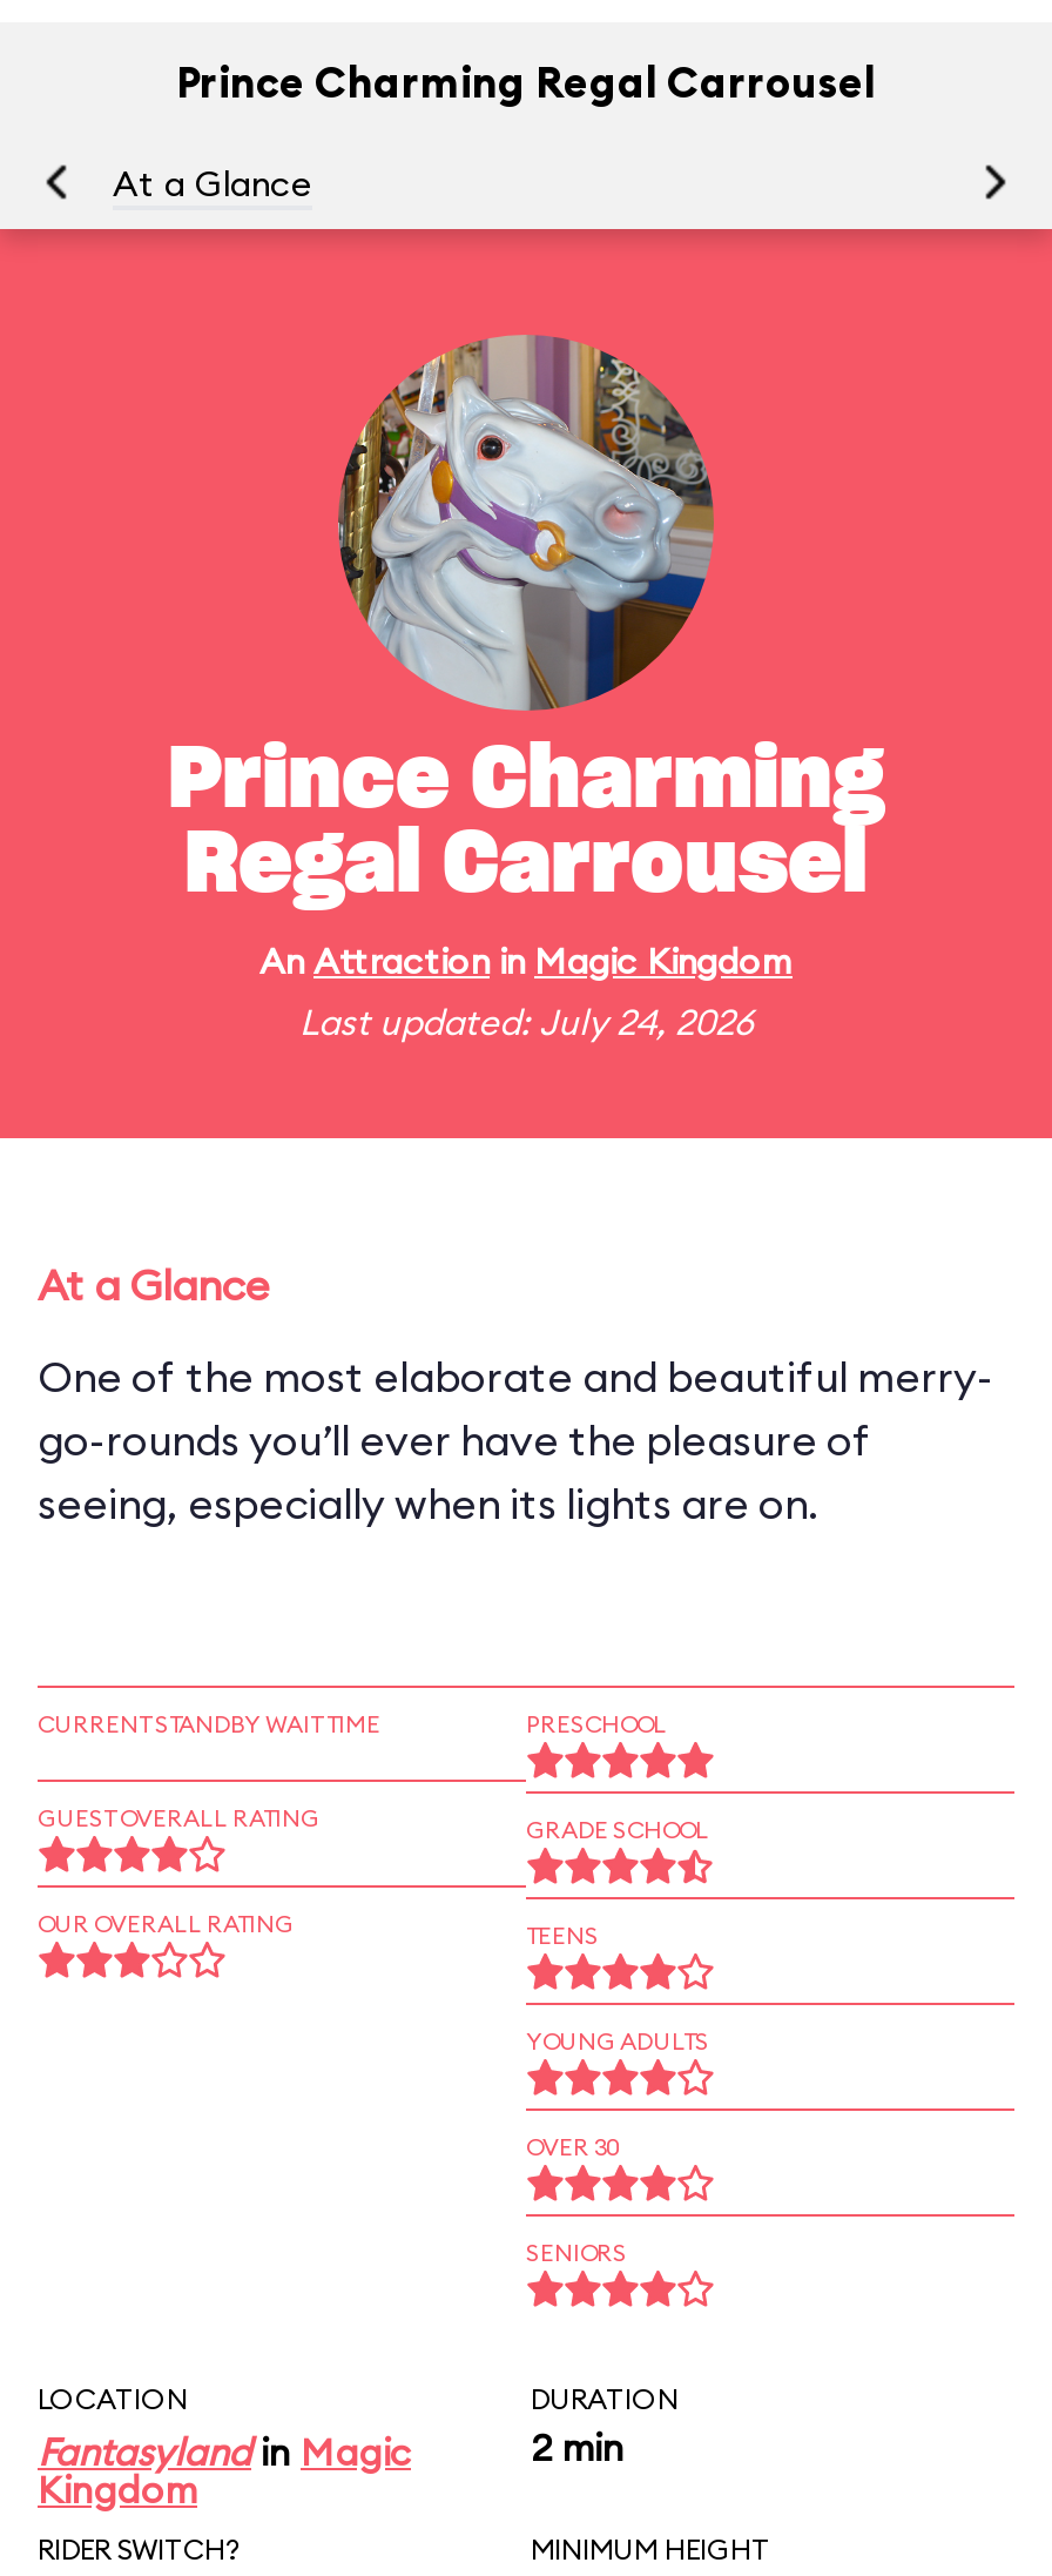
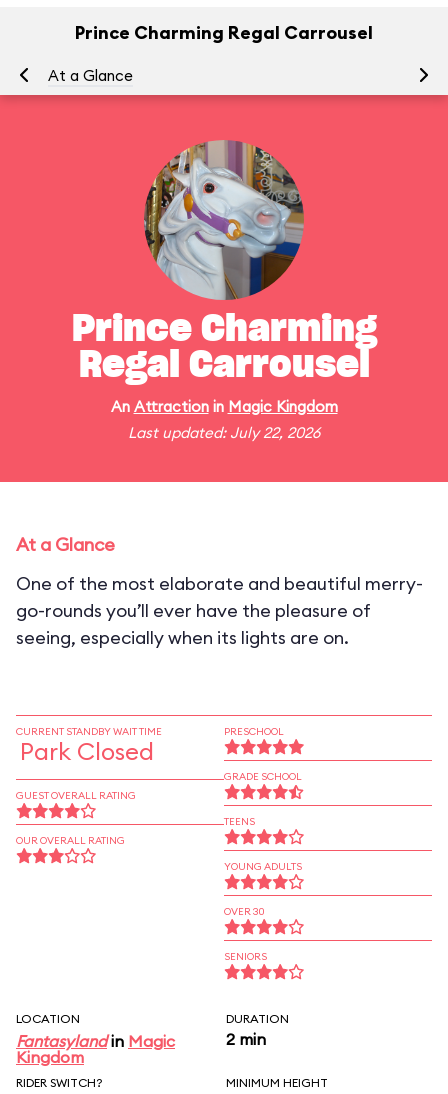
[299,1000,753,1044] Last updated: July 24, 2026 -> [128,423,320,442] Last updated: July 22, 2026
none -> [20,736,154,766] Park Closed
moved [38,1803,319,1939] -> [16,789,136,847]: GUEST OVERALL RATING | OUR OVERALL RATING

